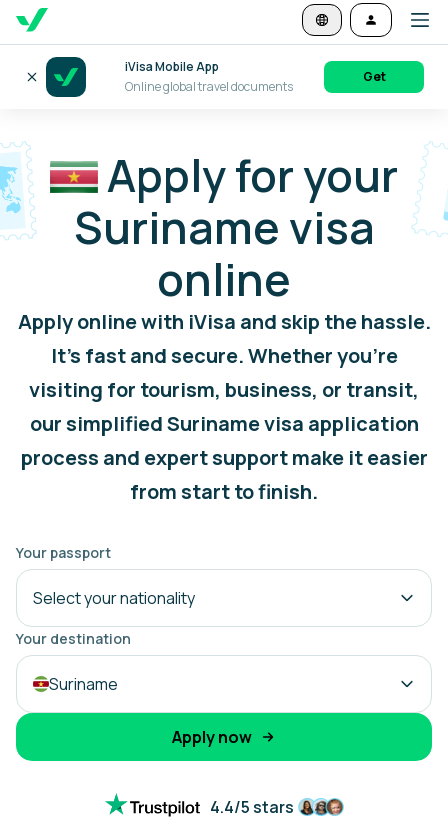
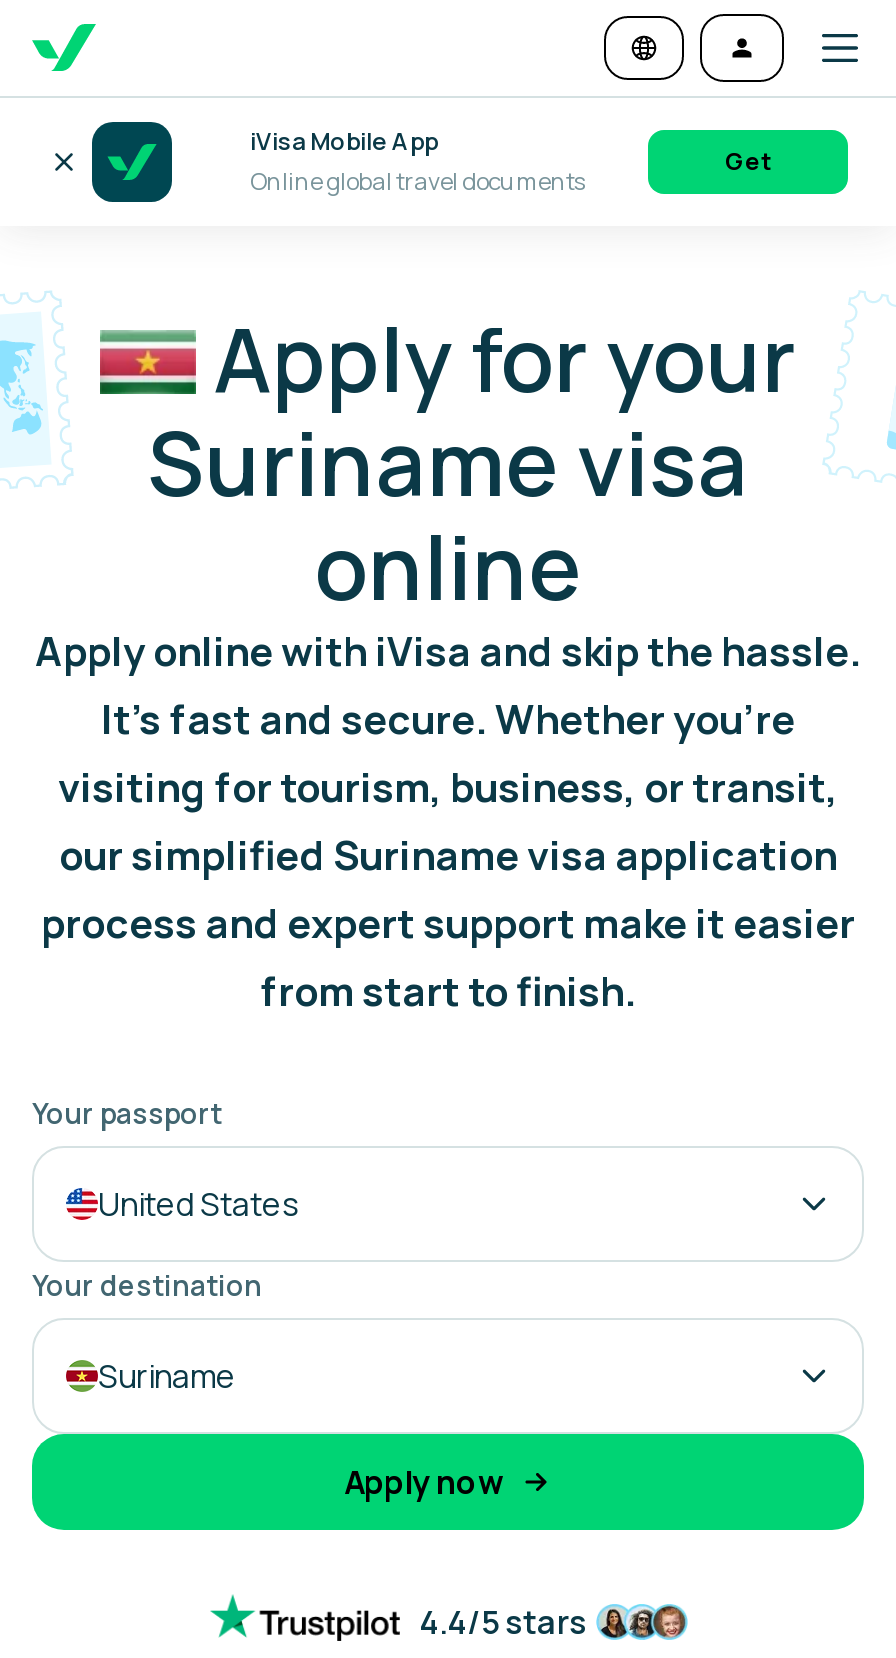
[33,587,195,609] Select your nationality -> [98,1182,300,1226] United States

